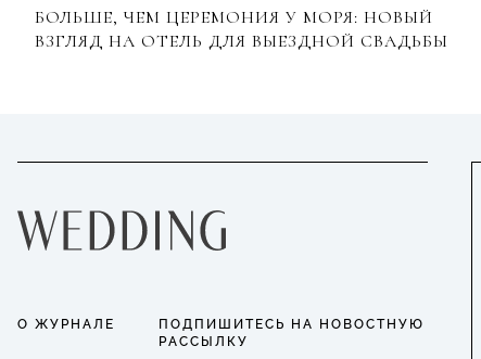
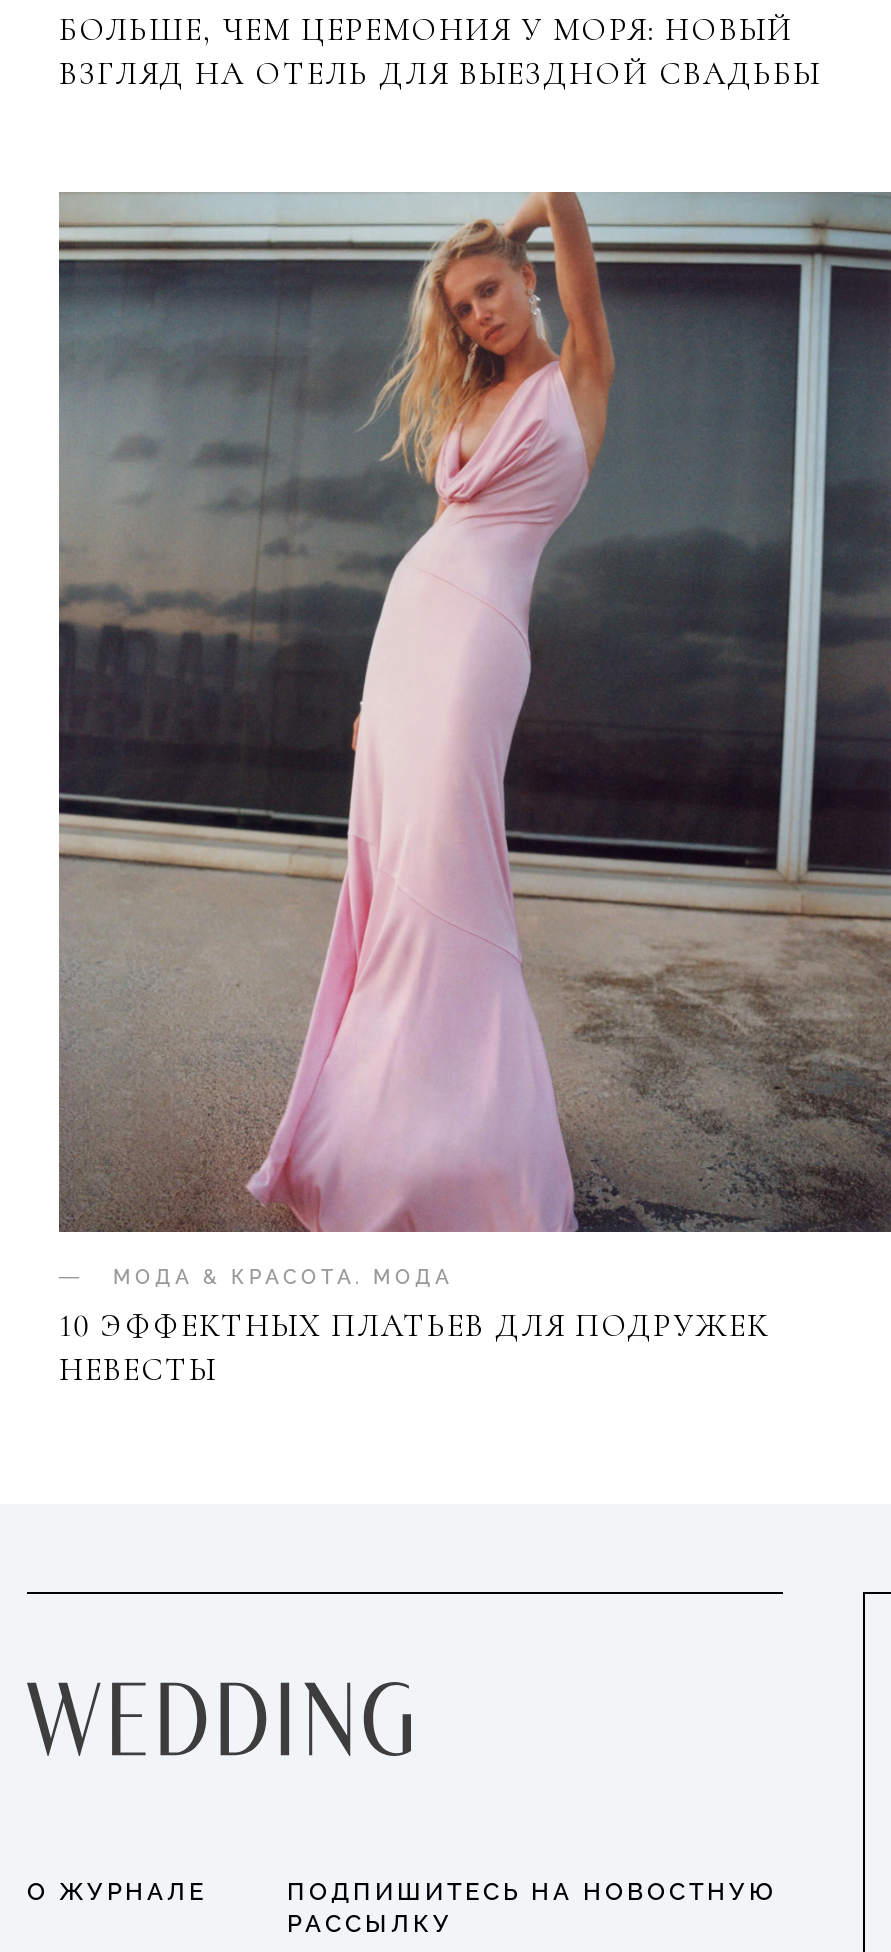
none -> [57,190,885,1390] [image] | МОДА & КРАСОТА. МОДА | 10 ЭФФЕКТНЫХ ПЛАТЬЕВ ДЛЯ ПОДРУЖЕК | НЕВЕСТЫ

